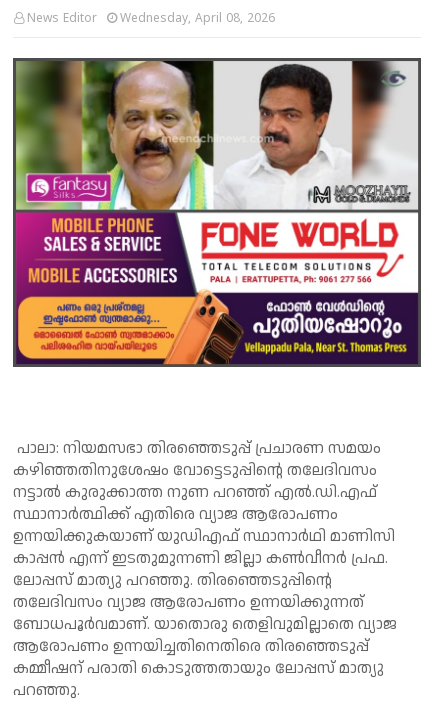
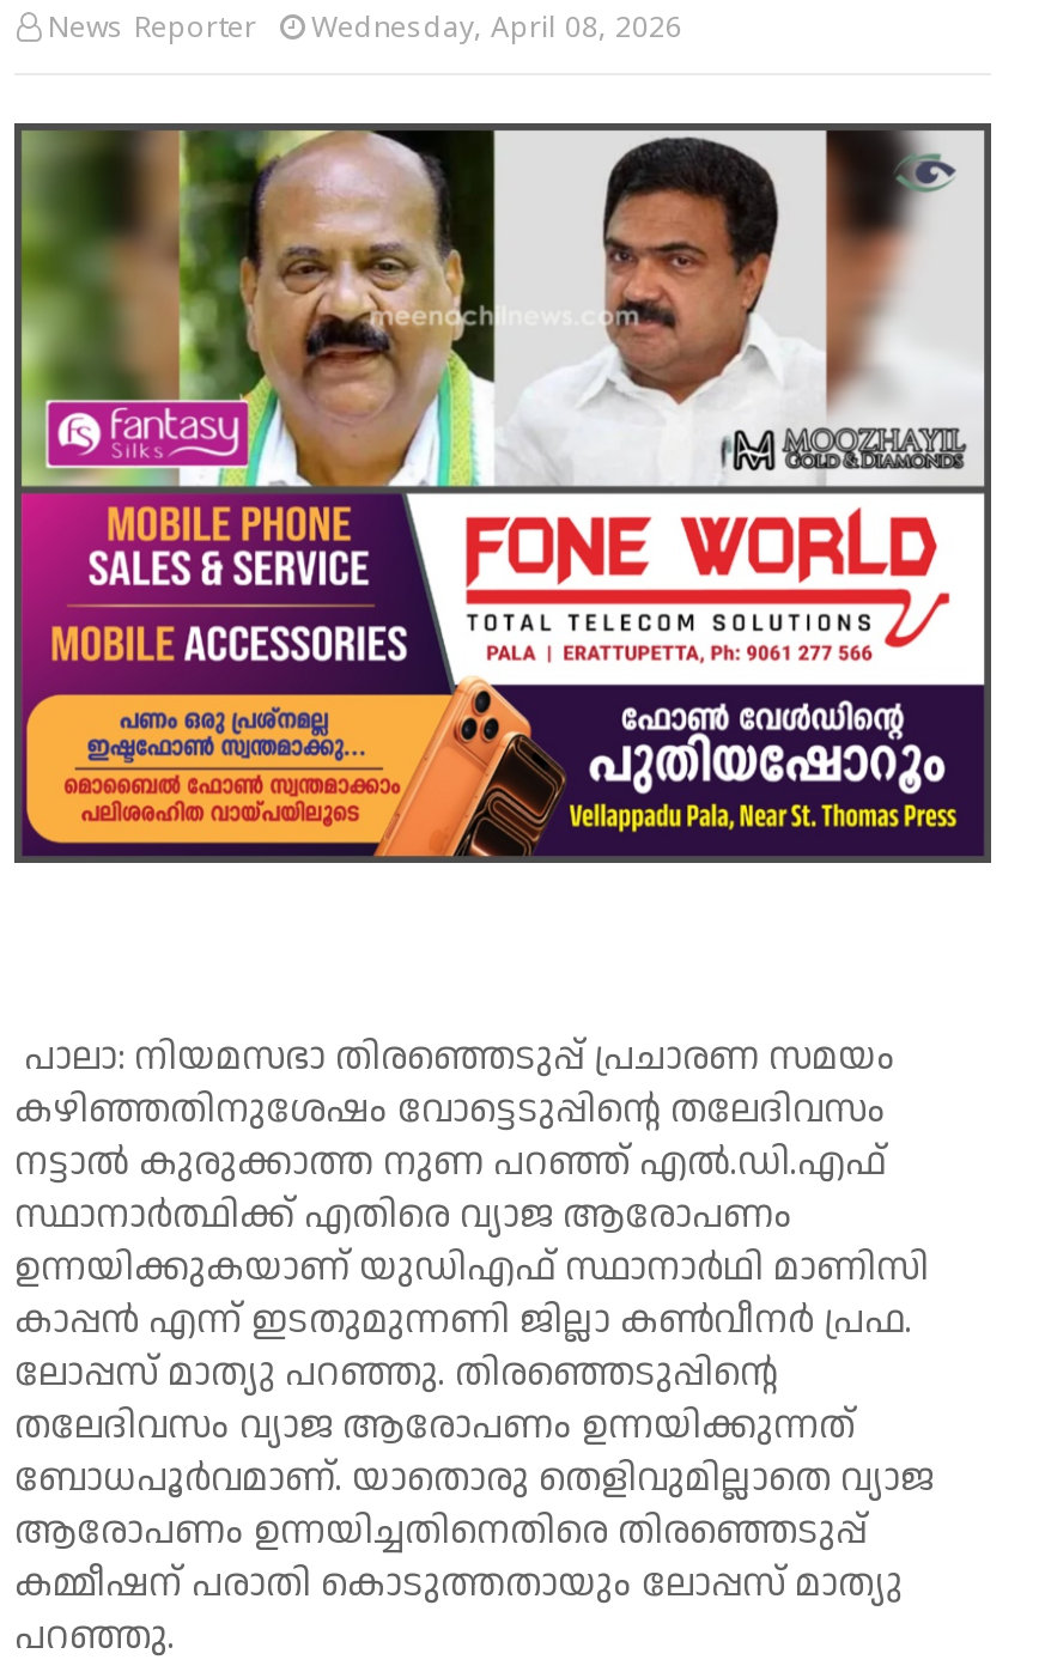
[27,12,97,27] News Editor -> [48,13,256,49] News Reporter

